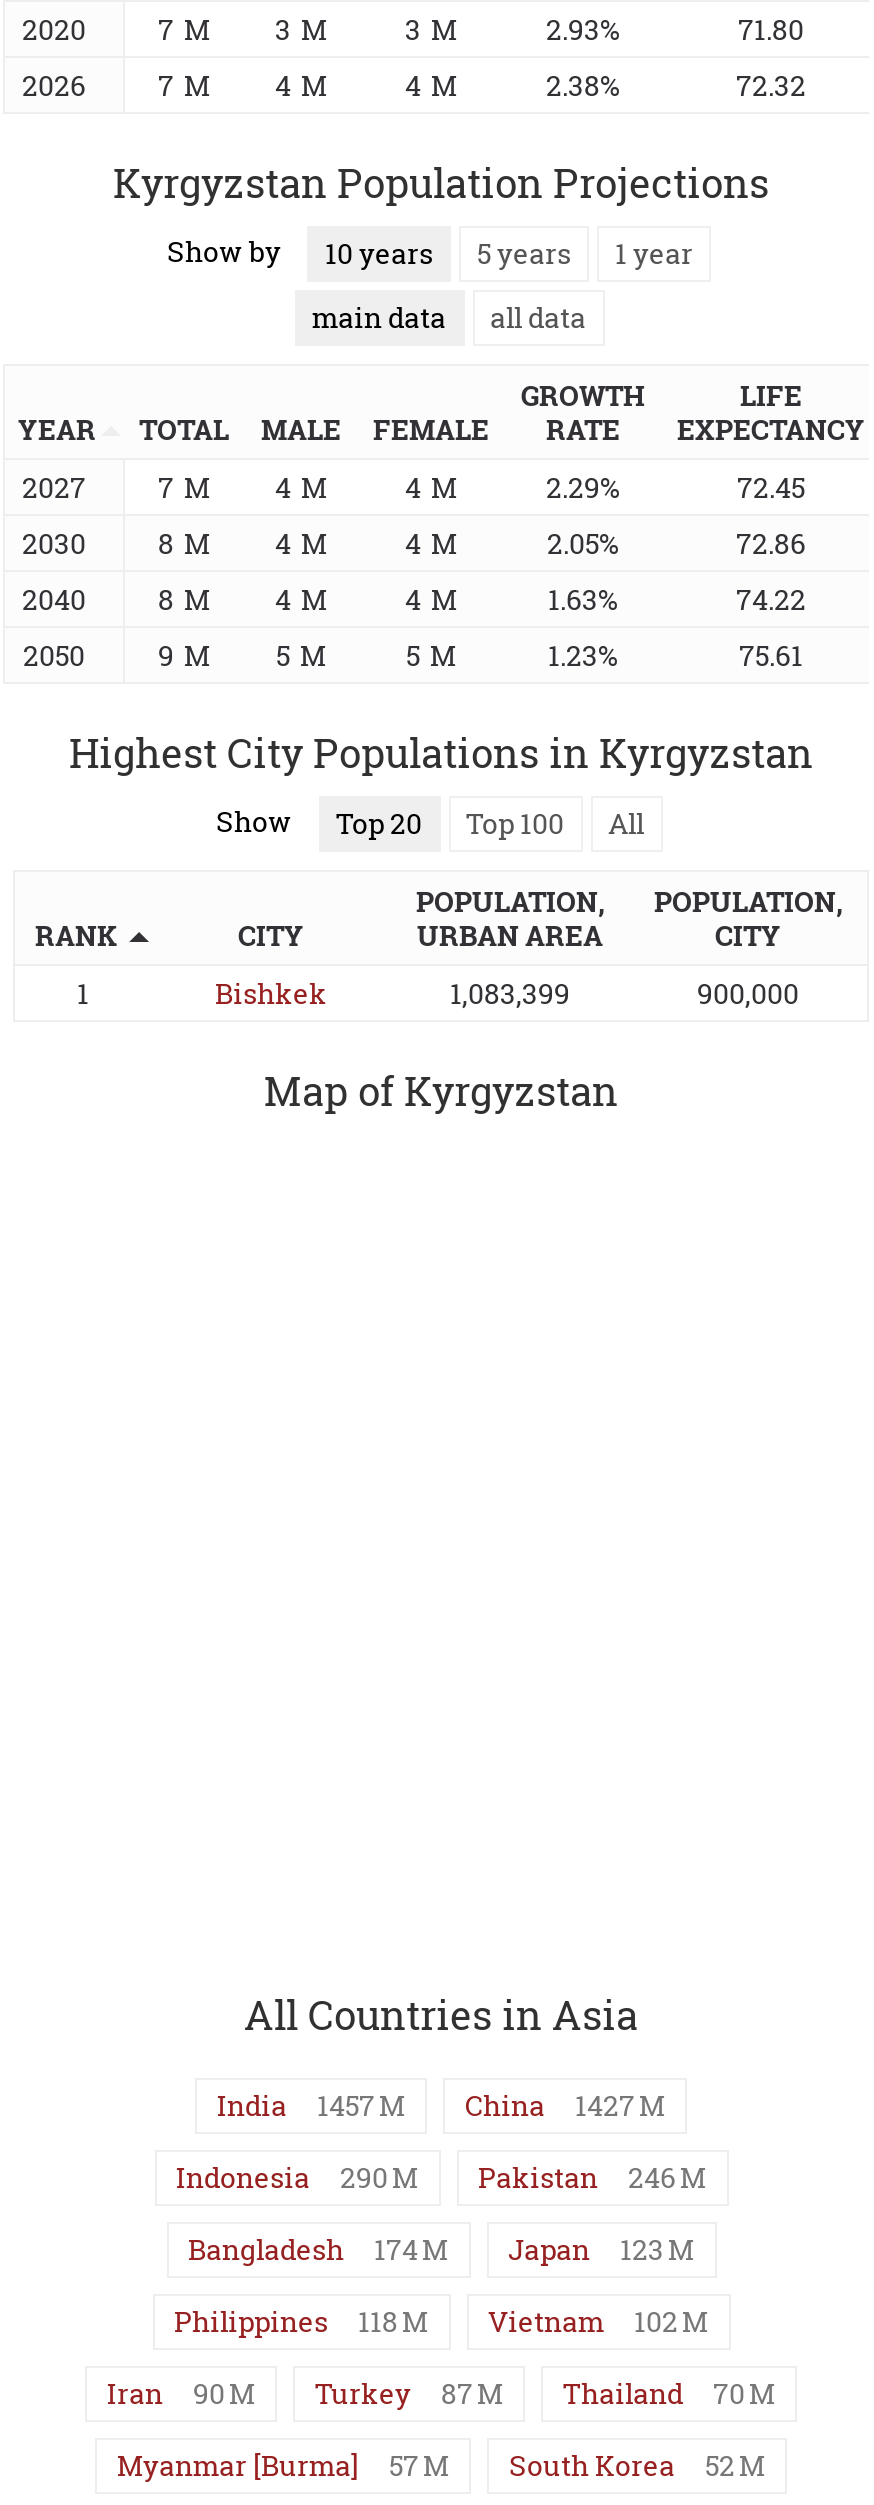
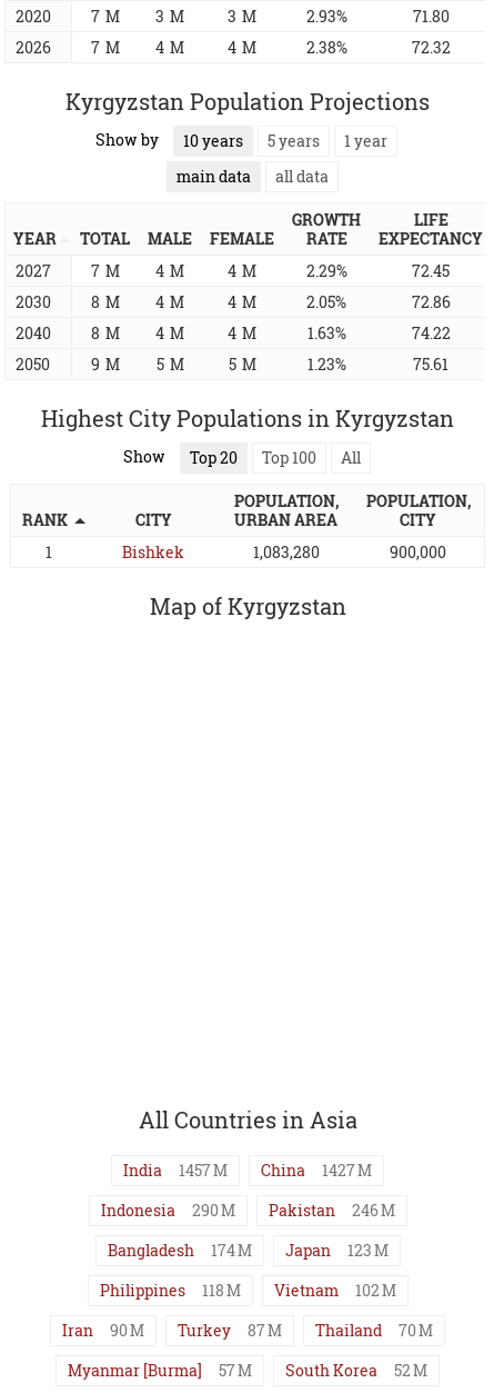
[450,974,570,1012] 1,083,399 -> [253,541,319,563] 1,083,280

